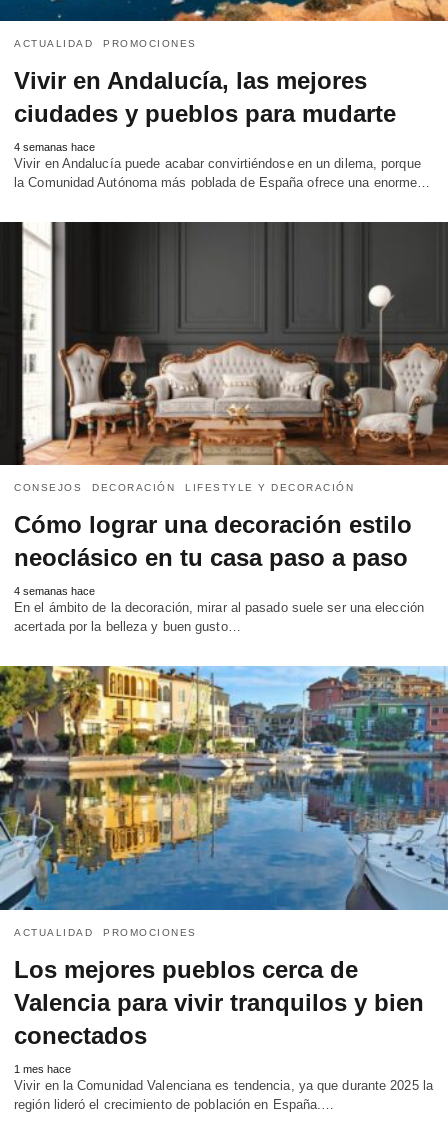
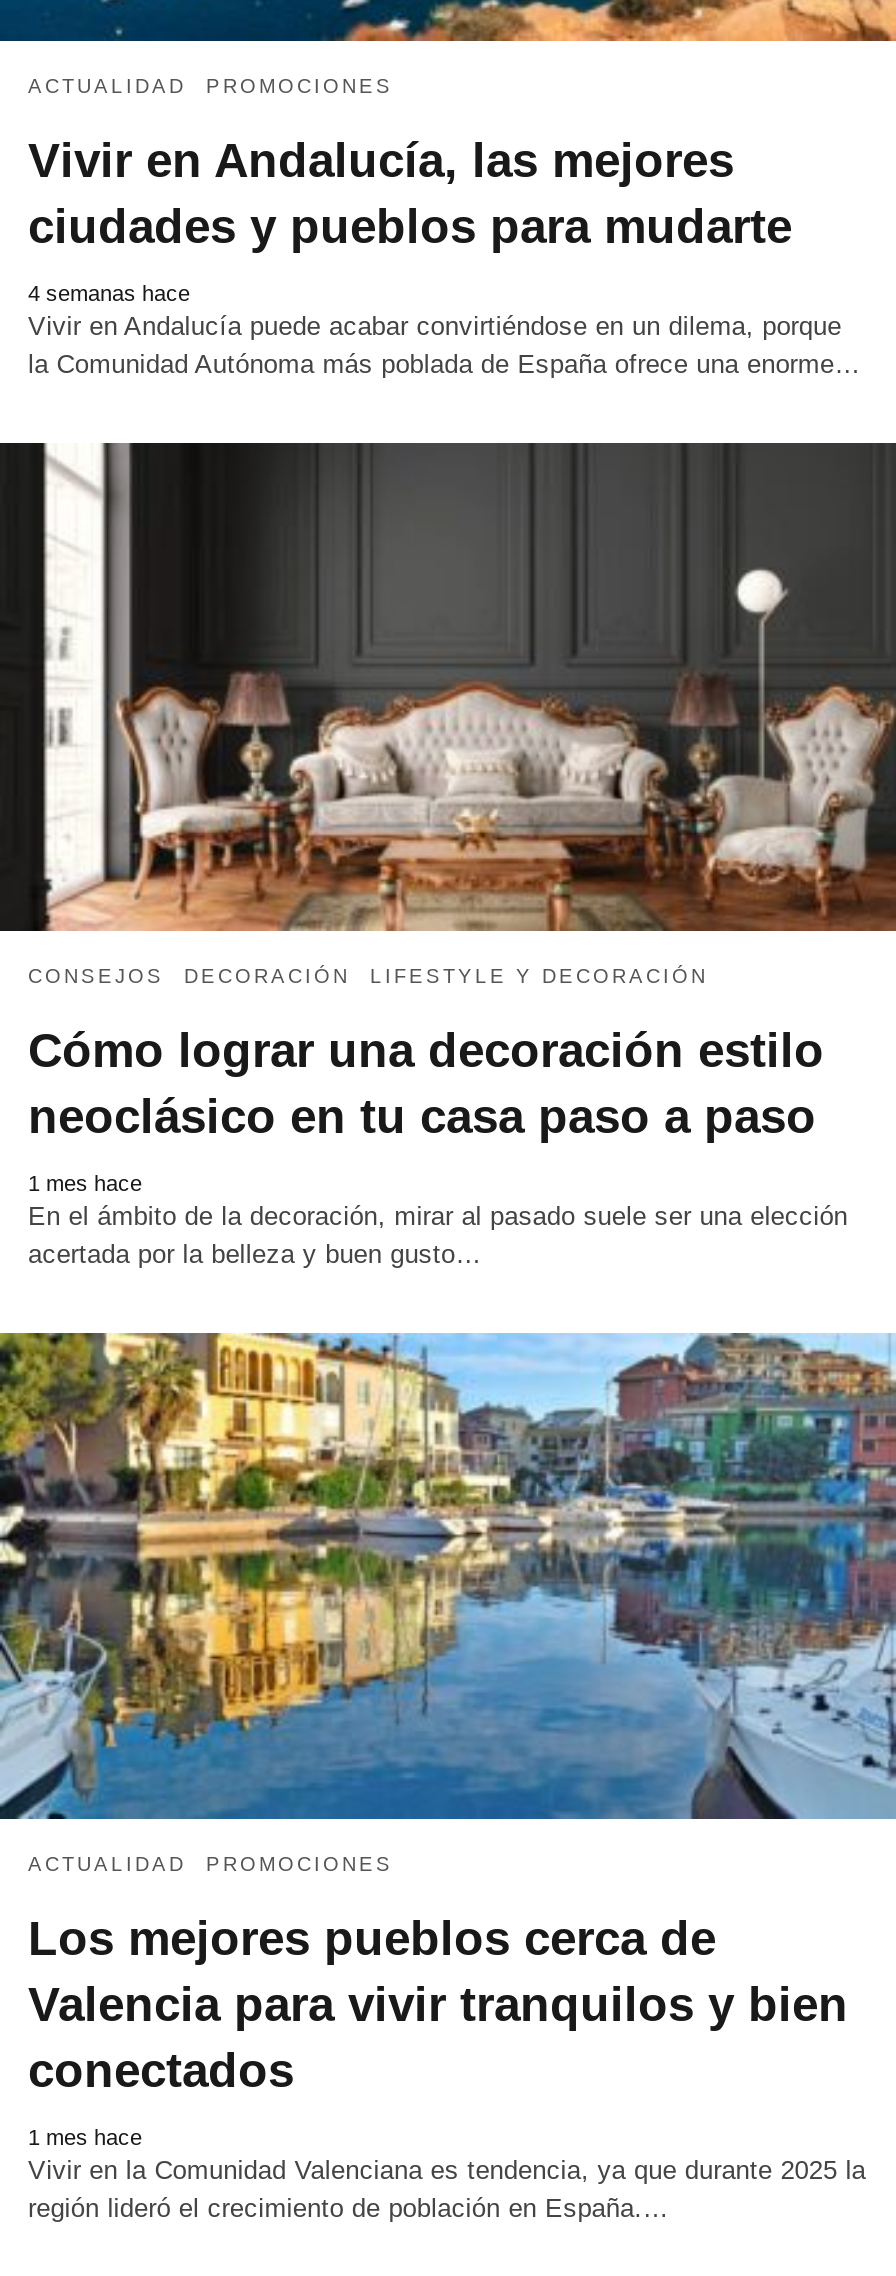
[14,585,95,597] 4 semanas hace -> [28,1170,142,1194] 1 mes hace

